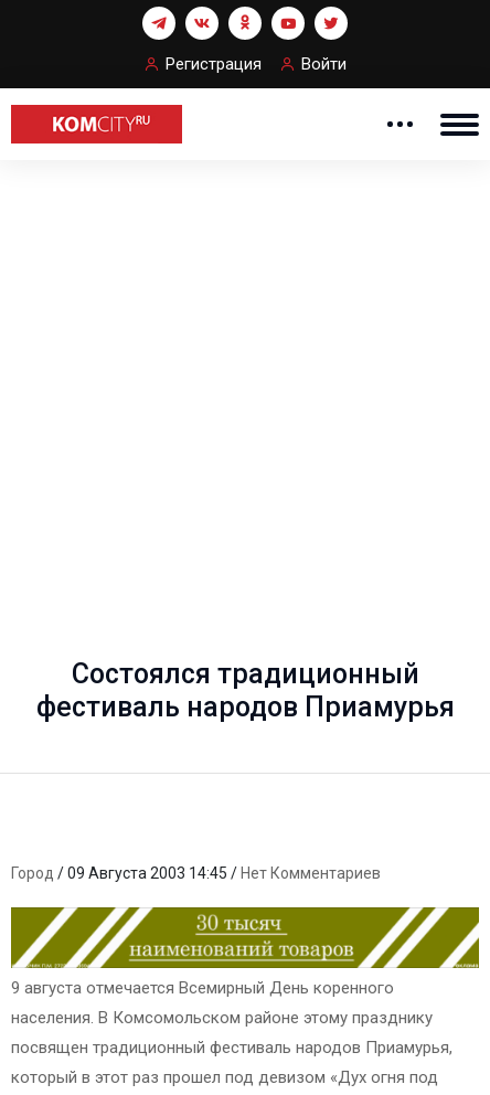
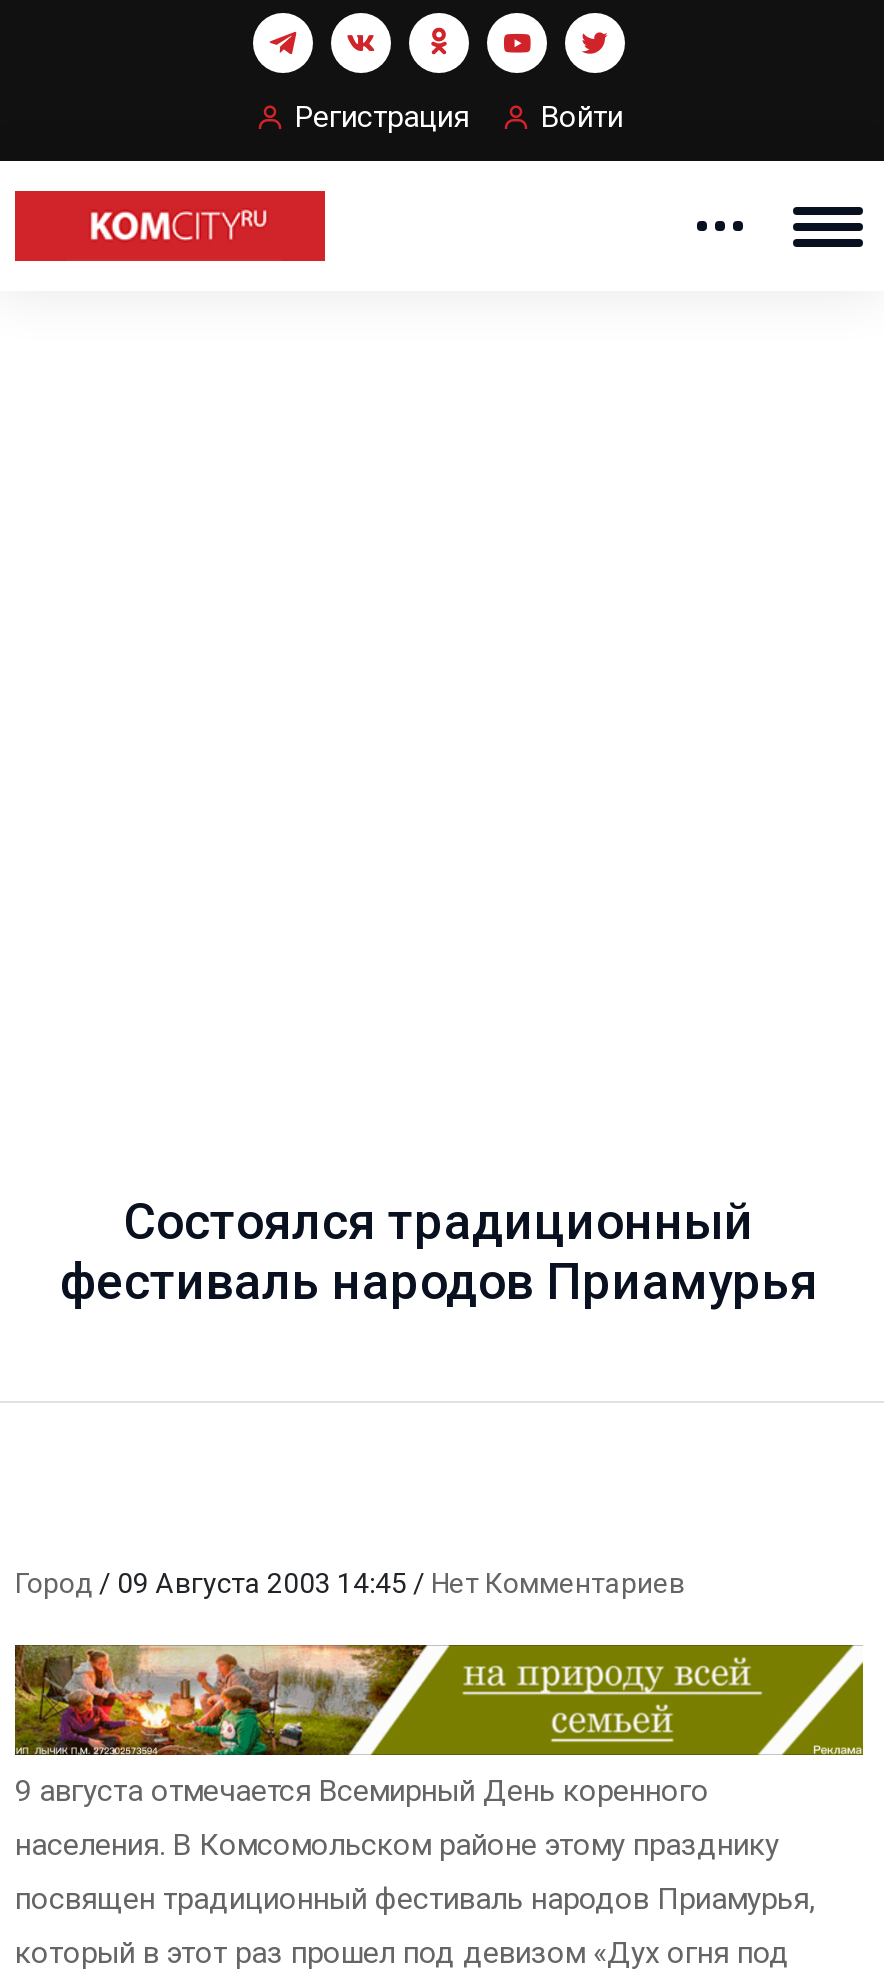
[11,906,480,969] [image] -> [15,1643,865,1757] [image]

